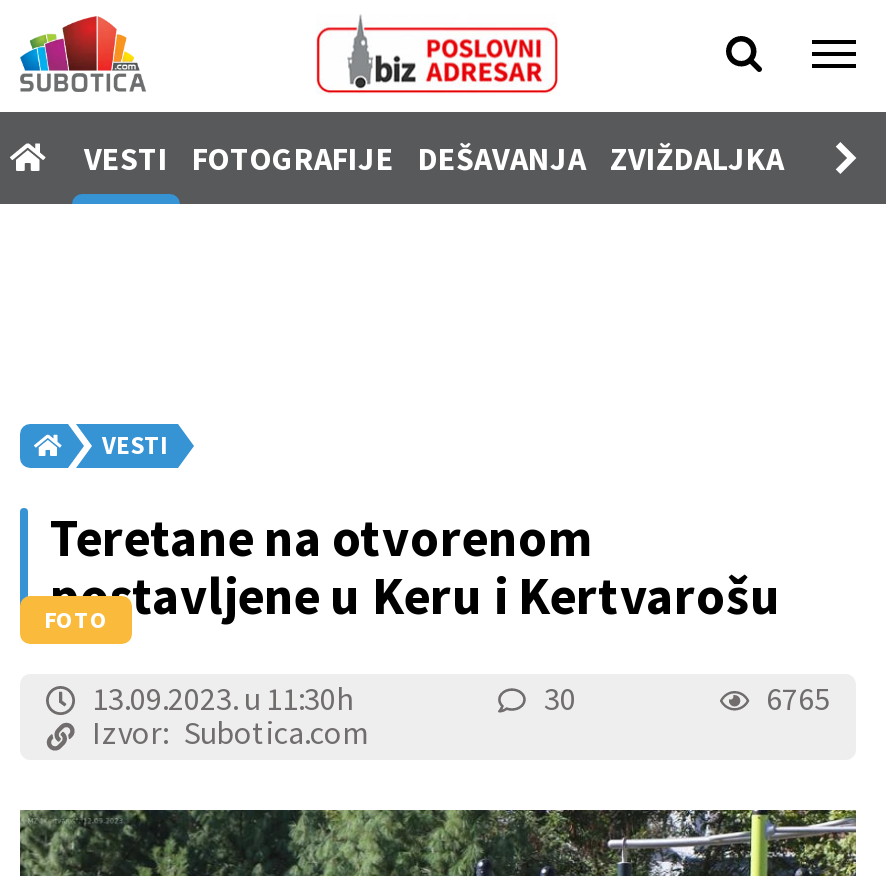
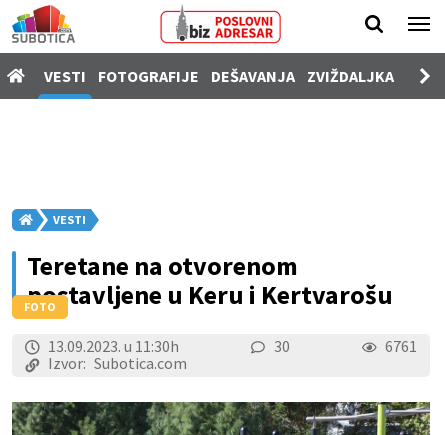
[760,677,830,717] 6765 -> [382,335,417,355] 6761

